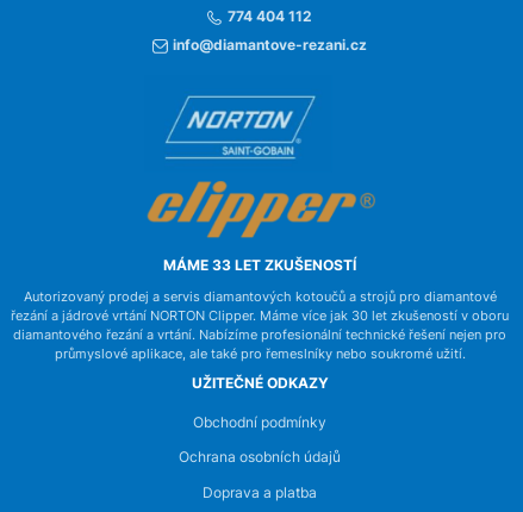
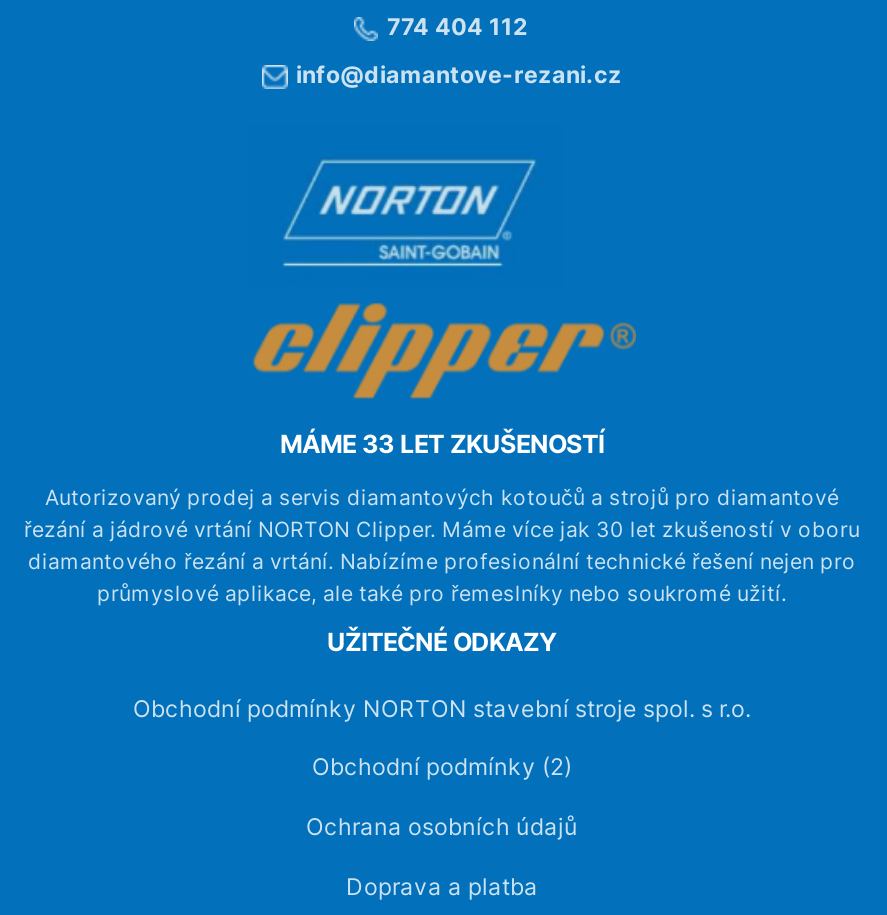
[193,414,326,431] Obchodní podmínky -> [133,694,751,782] Obchodní podmínky NORTON stavební stroje spol. s r.o. | Obchodní podmínky (2)

